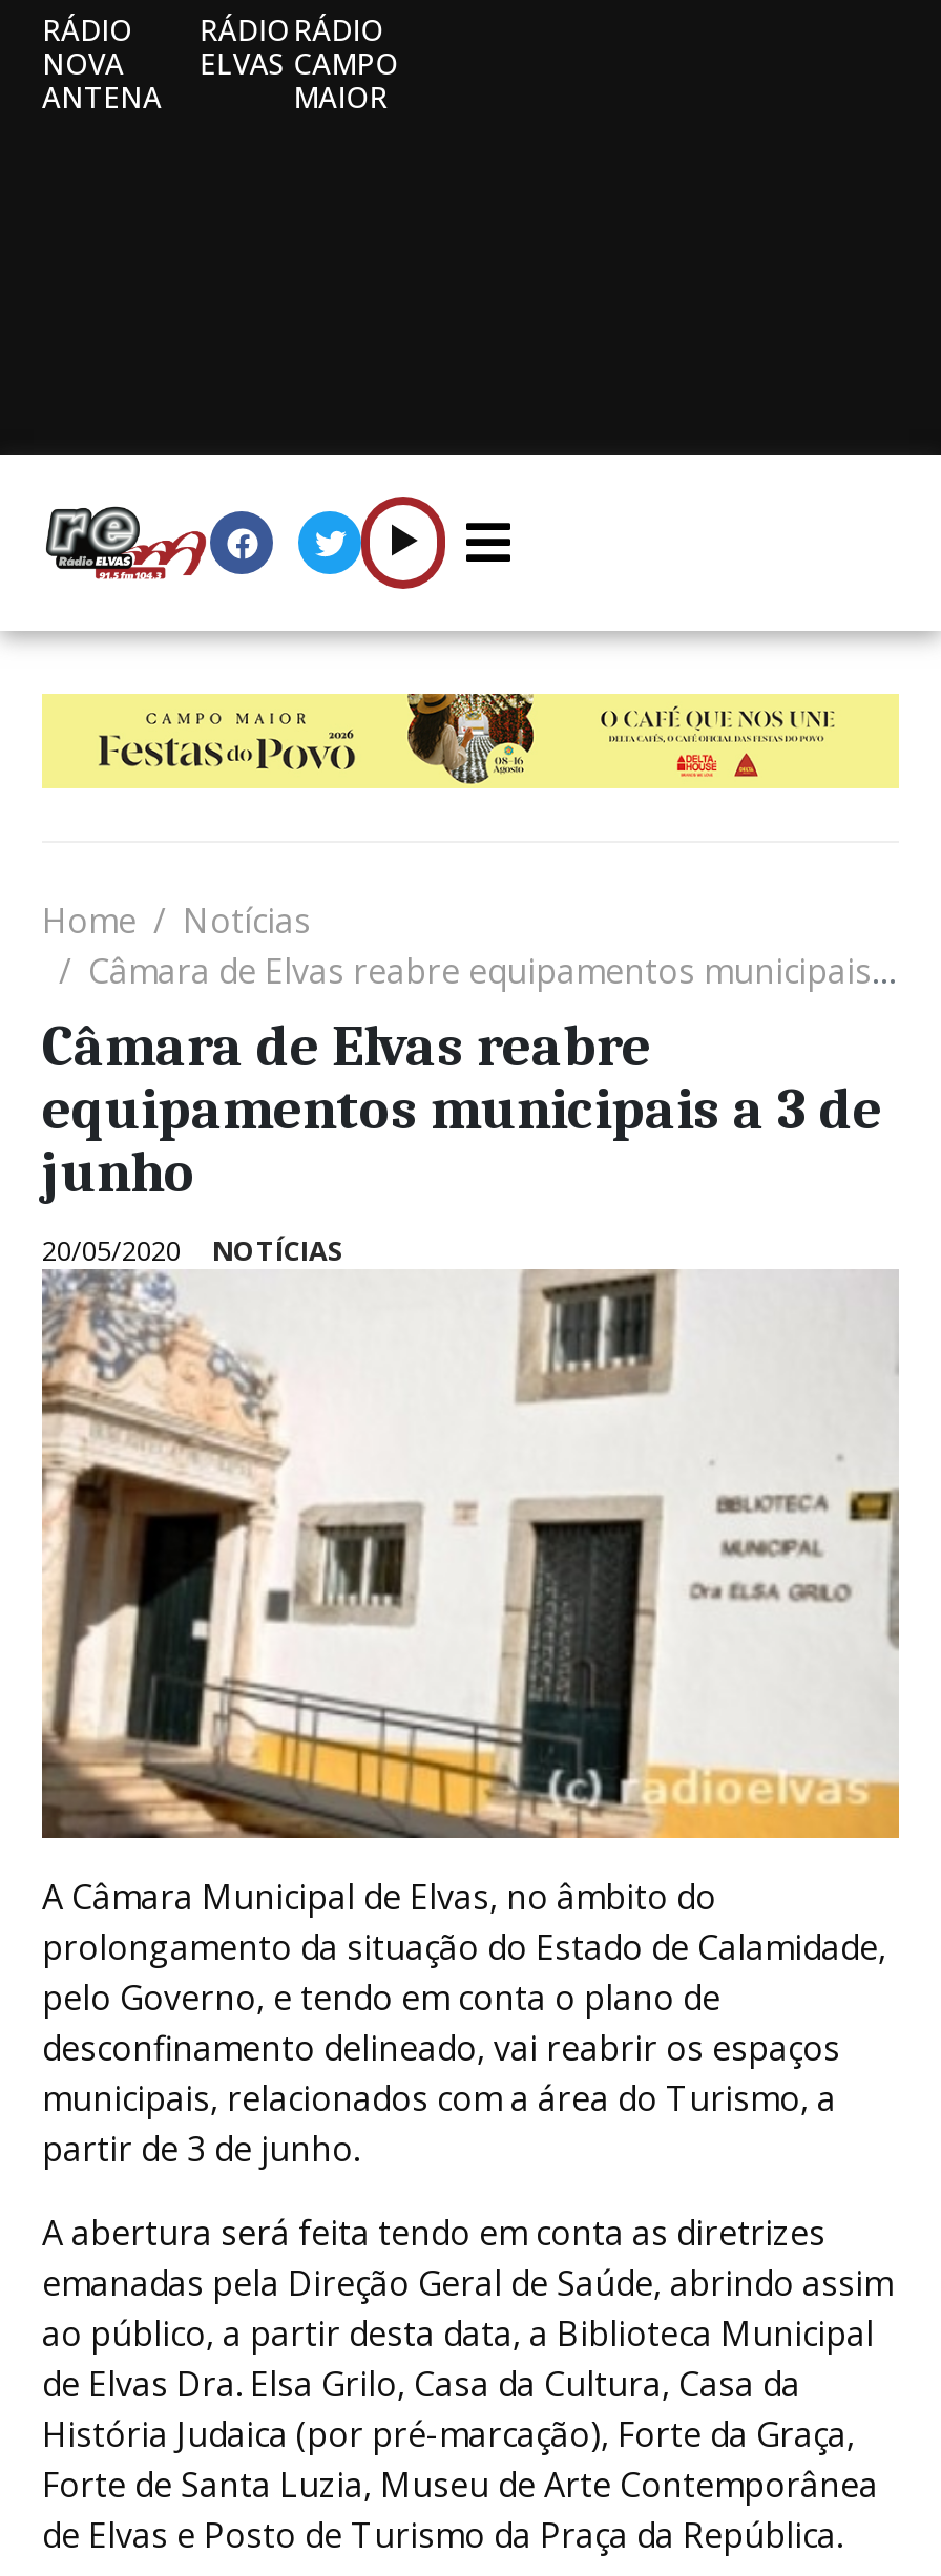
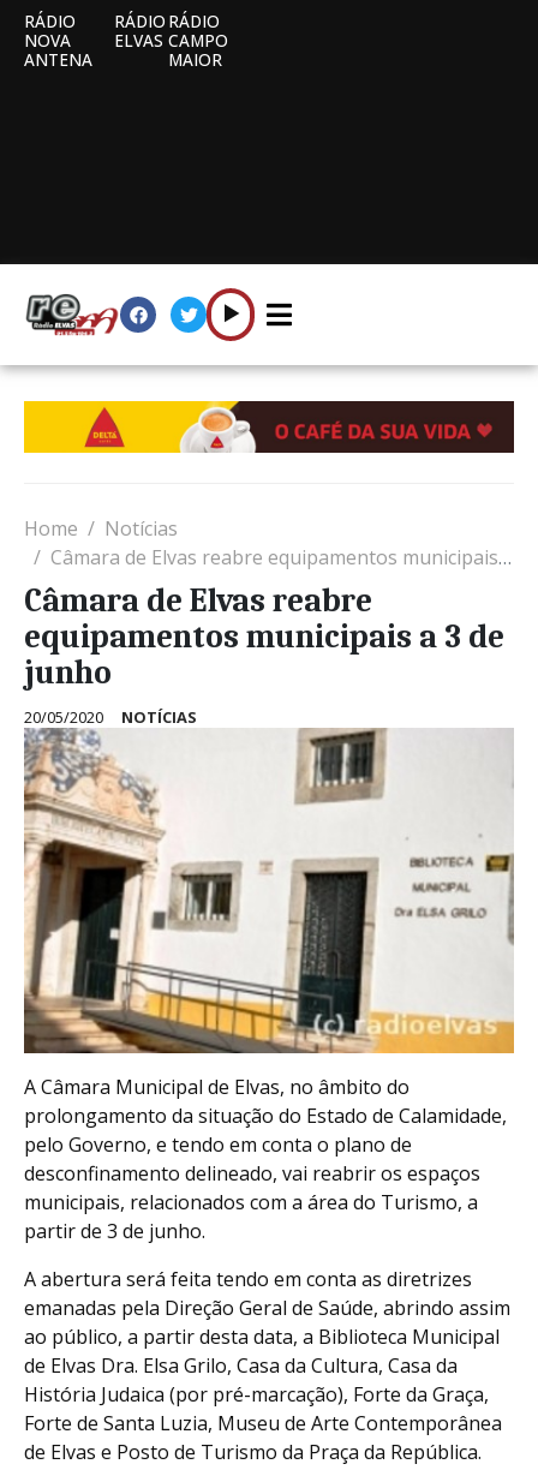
[44,692,899,788] [image] -> [24,400,515,454] [image]

